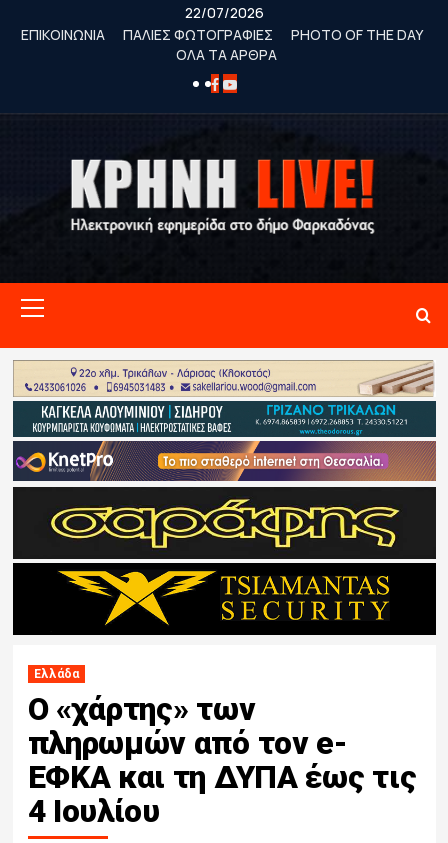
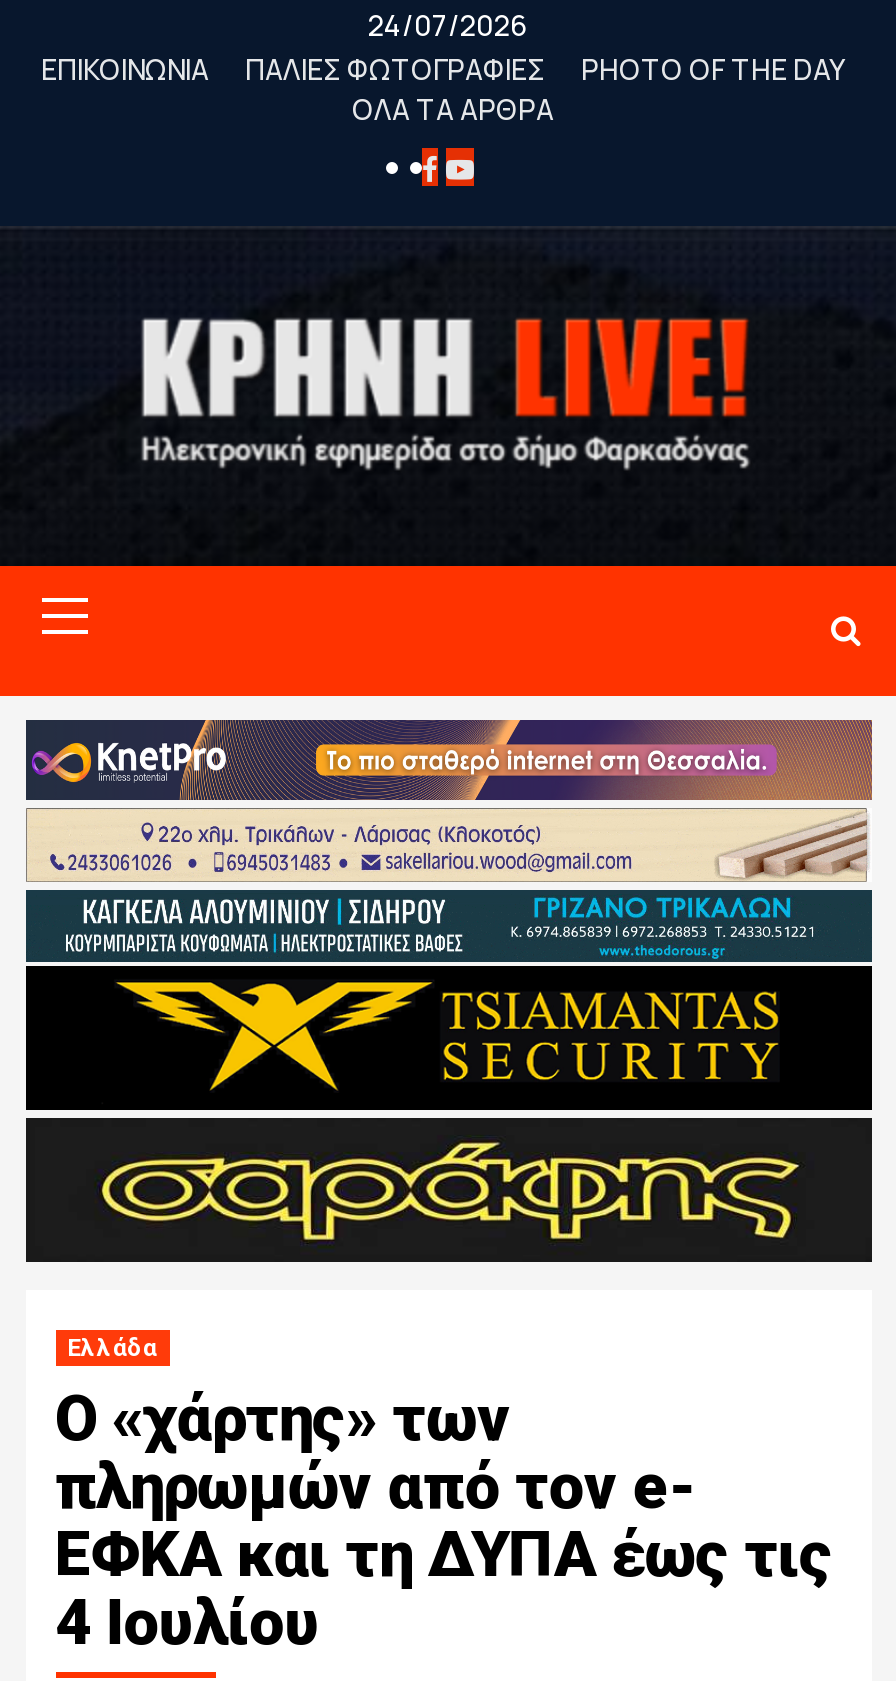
[184,3,263,22] 22/07/2026 -> [368,6,528,44] 24/07/2026
[12,360,437,636] [image] -> [24,720,874,1270] [image]

